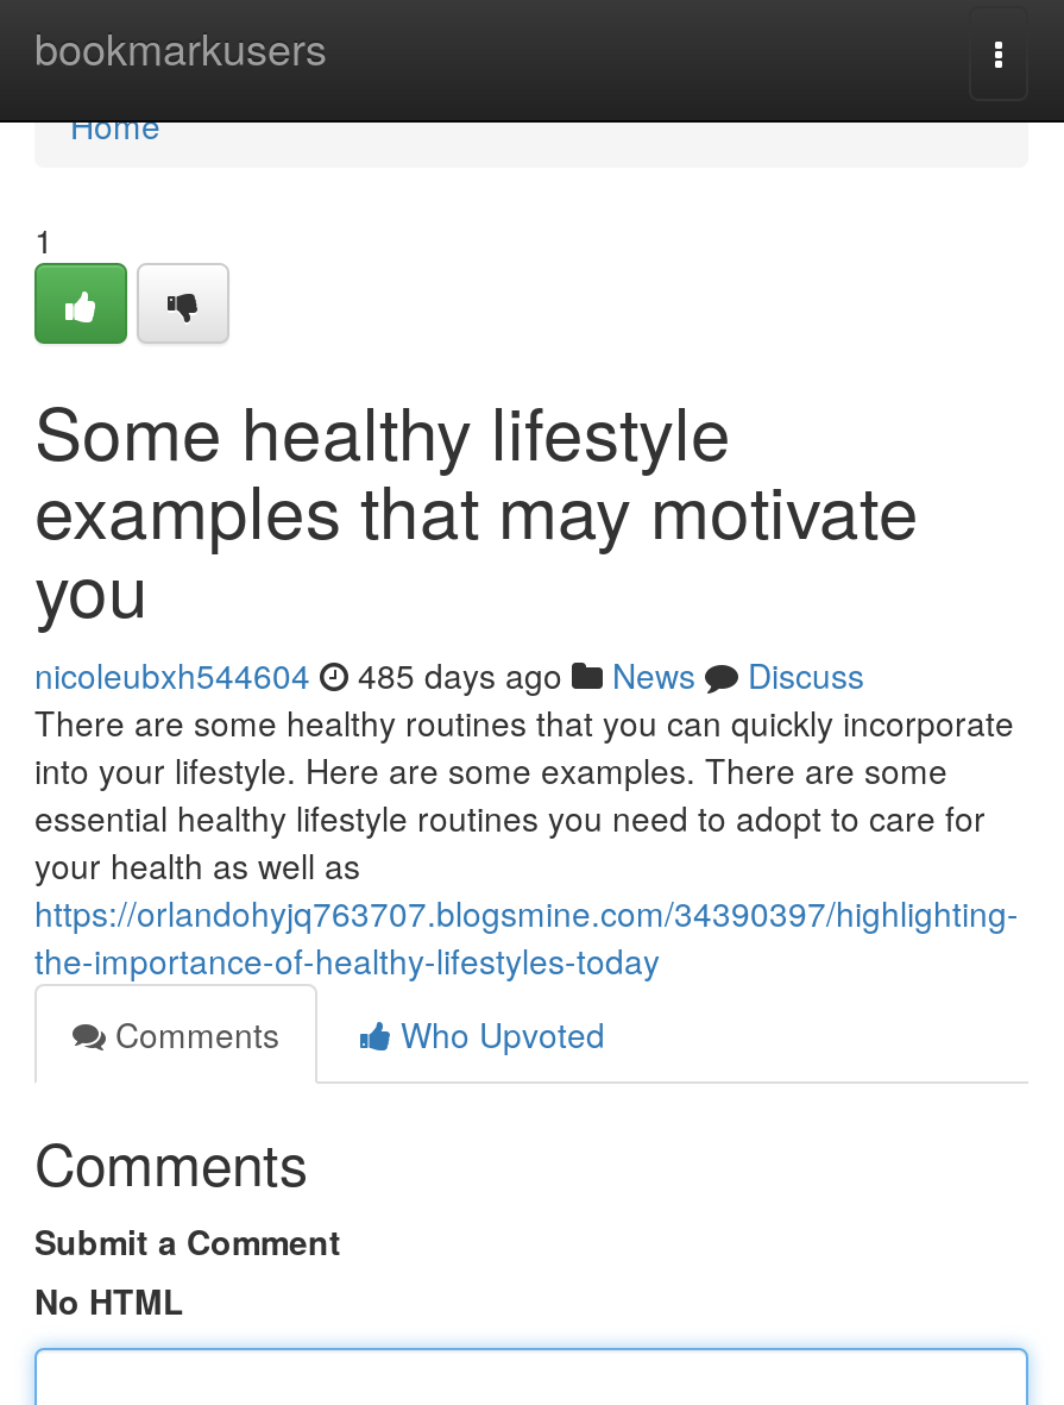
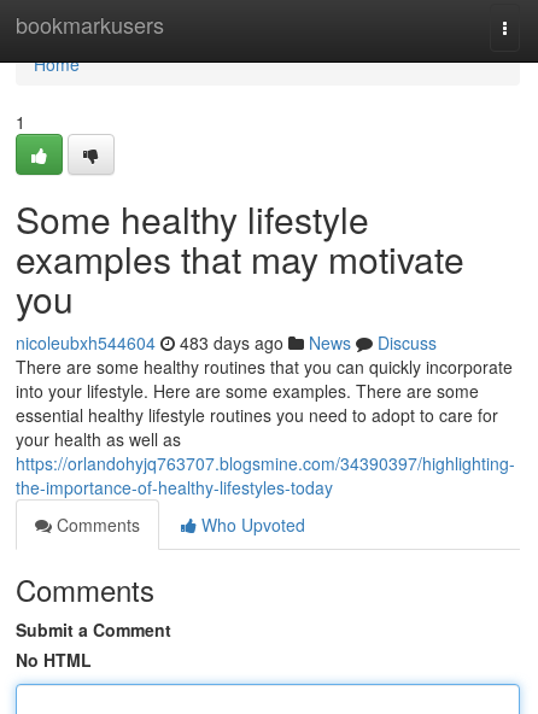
[34,651,864,698] nicoleubxh544604 485 days ago News Discuss -> [16,330,437,355] nicoleubxh544604 483 days ago News Discuss

